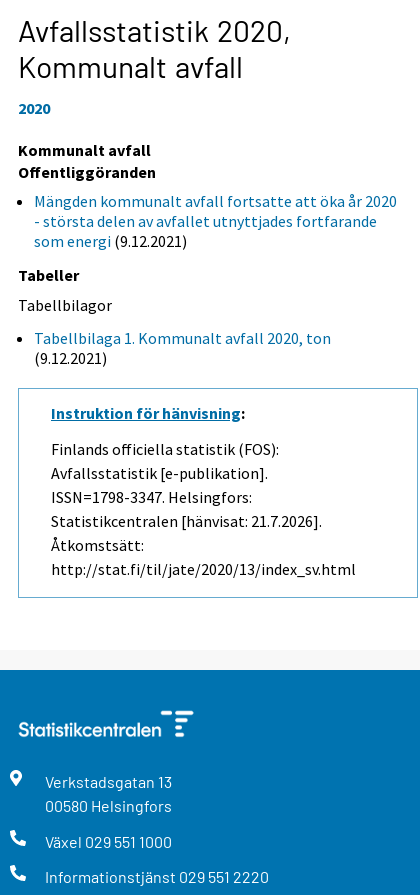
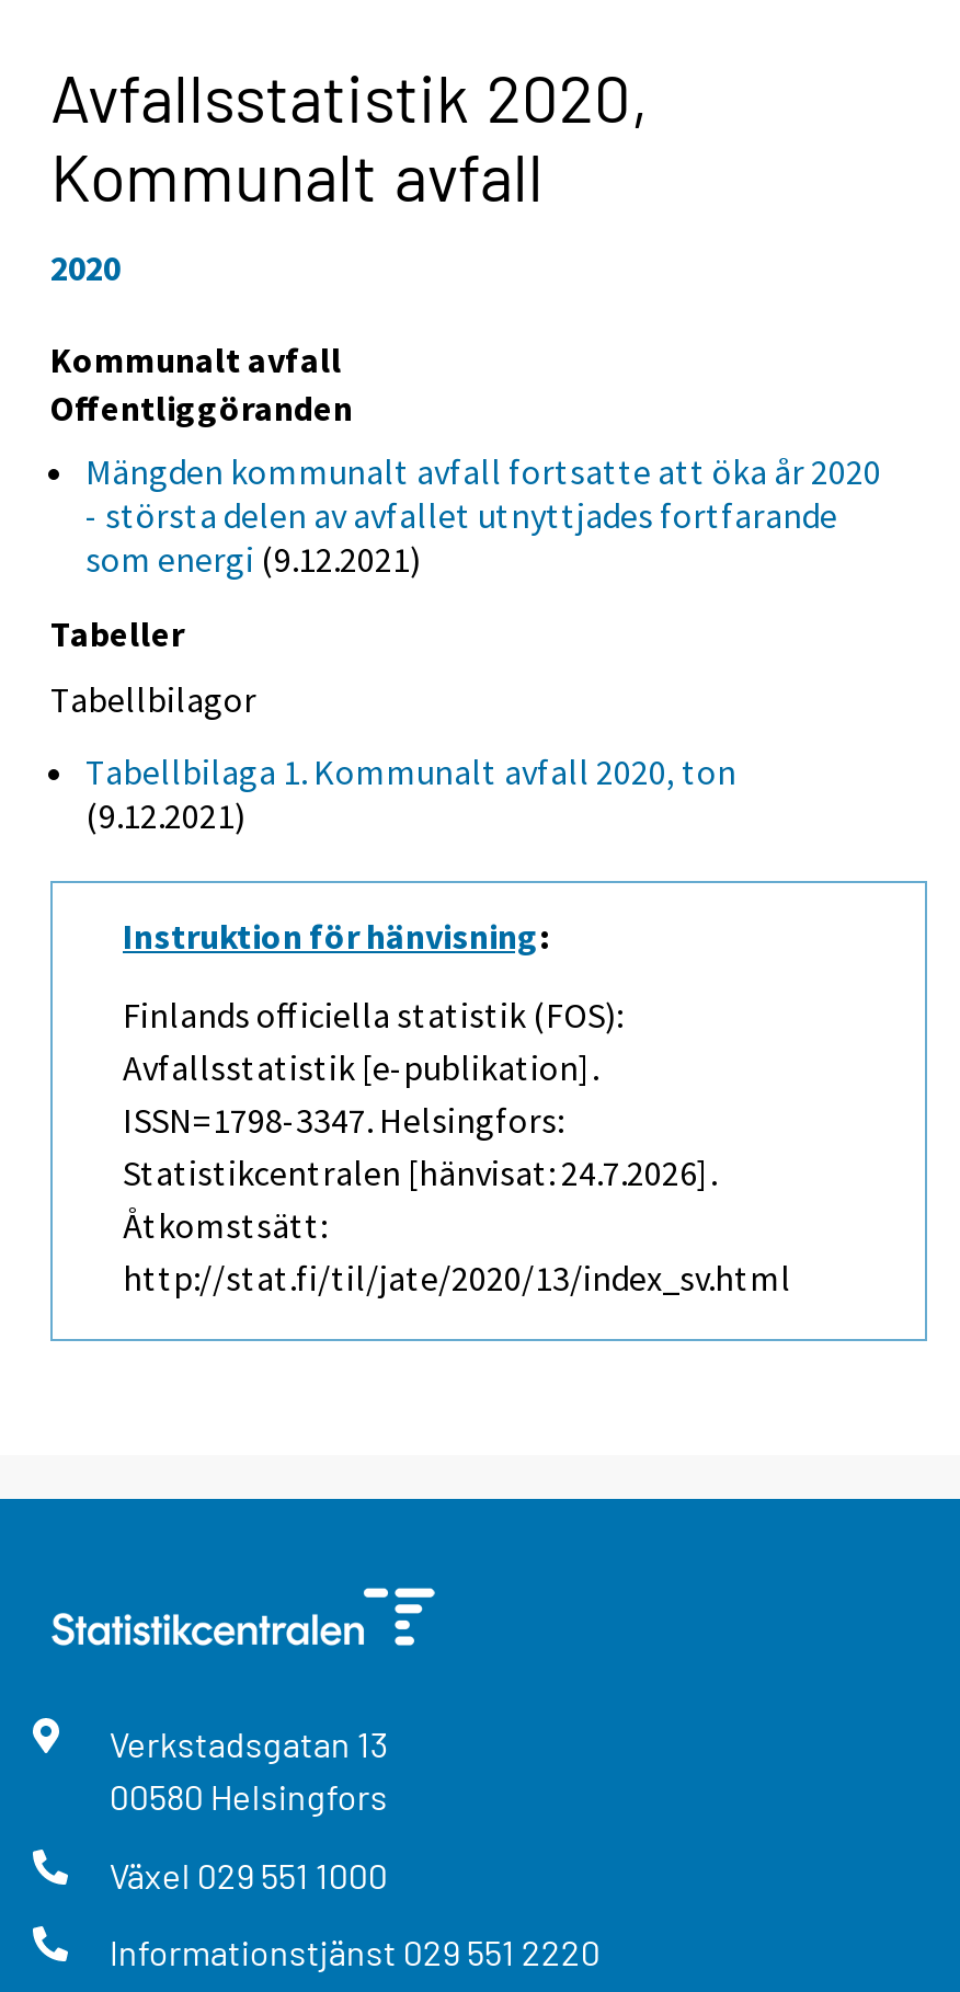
[51,511,322,531] Statistikcentralen [hänvisat: 21.7.2026]. -> [123,1152,717,1195] Statistikcentralen [hänvisat: 24.7.2026].

